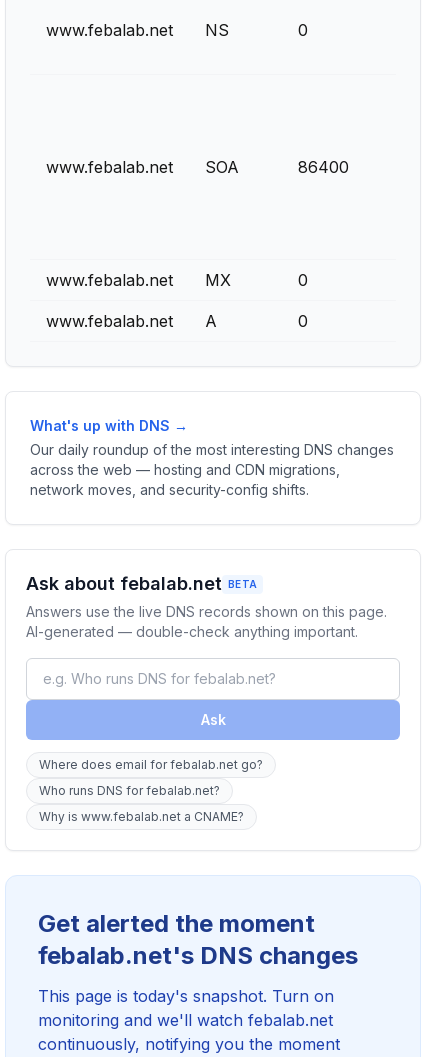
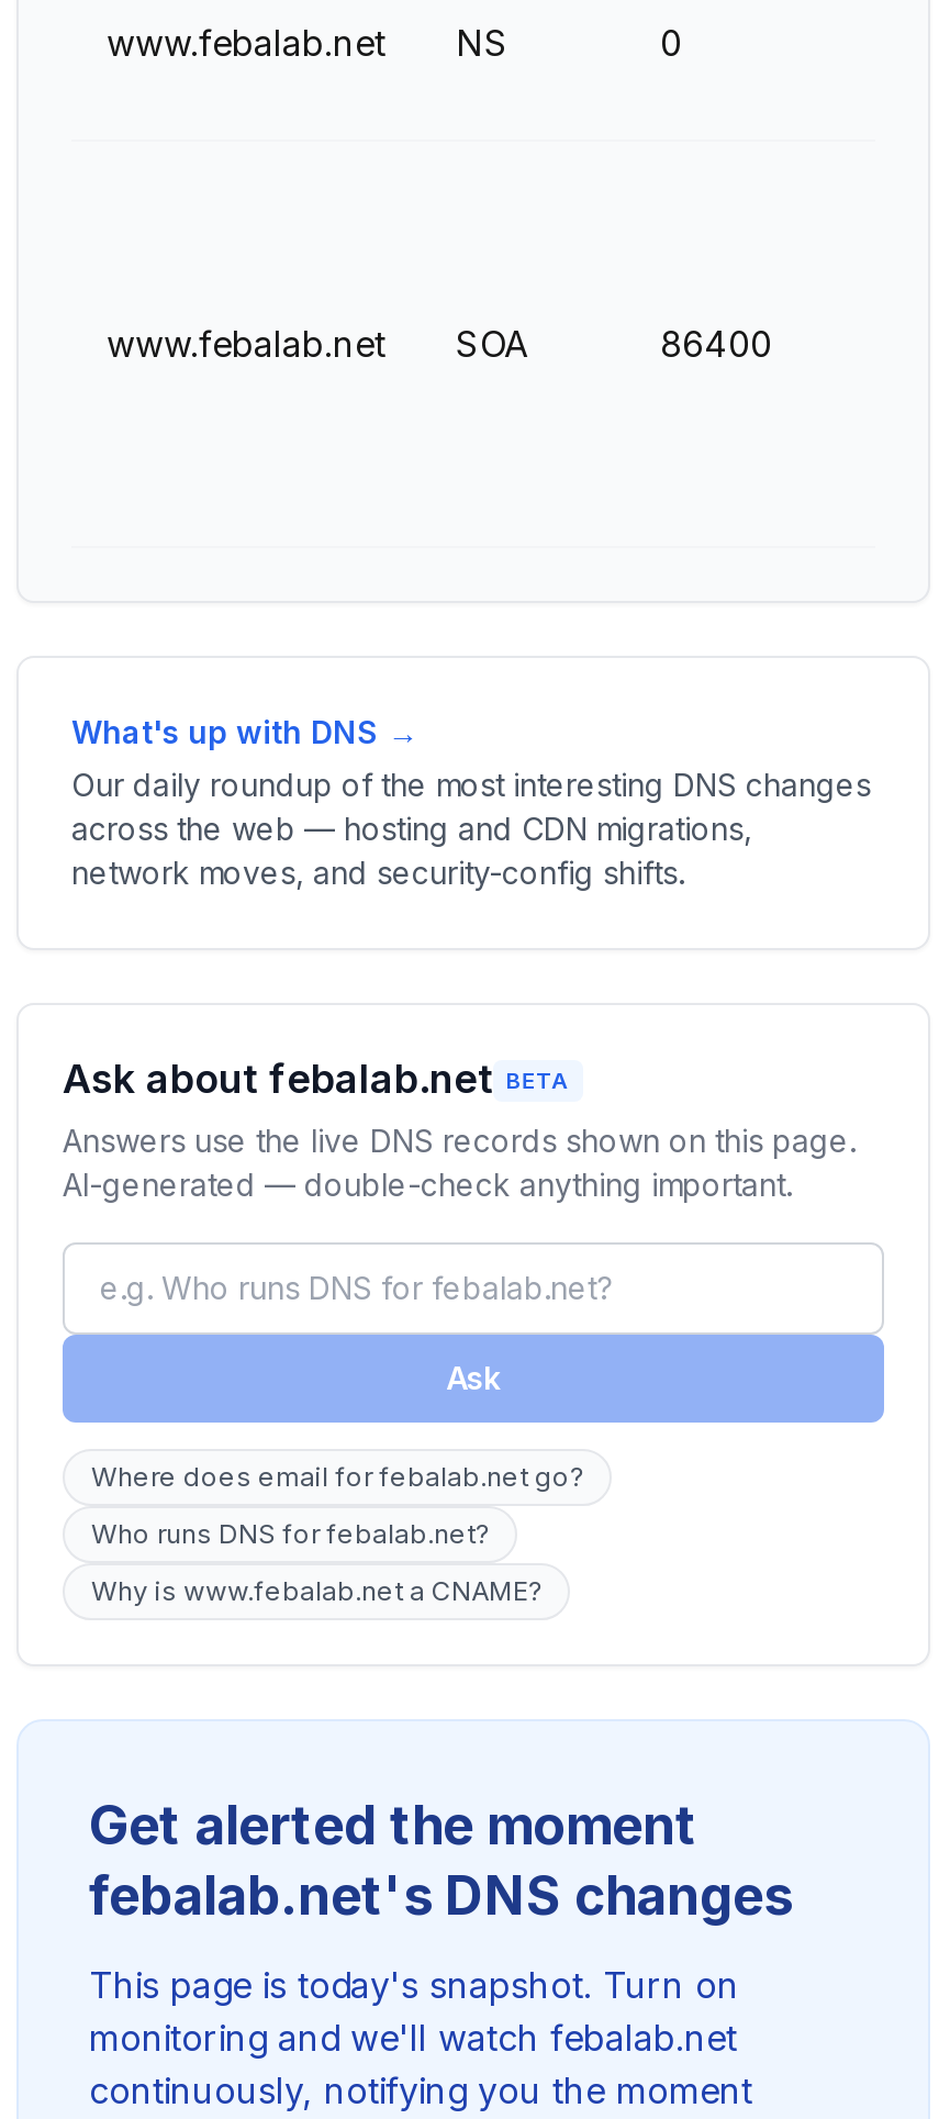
[46,270,308,331] www.febalab.net | MX | 0 | www.febalab.net | A | 0 -> none

